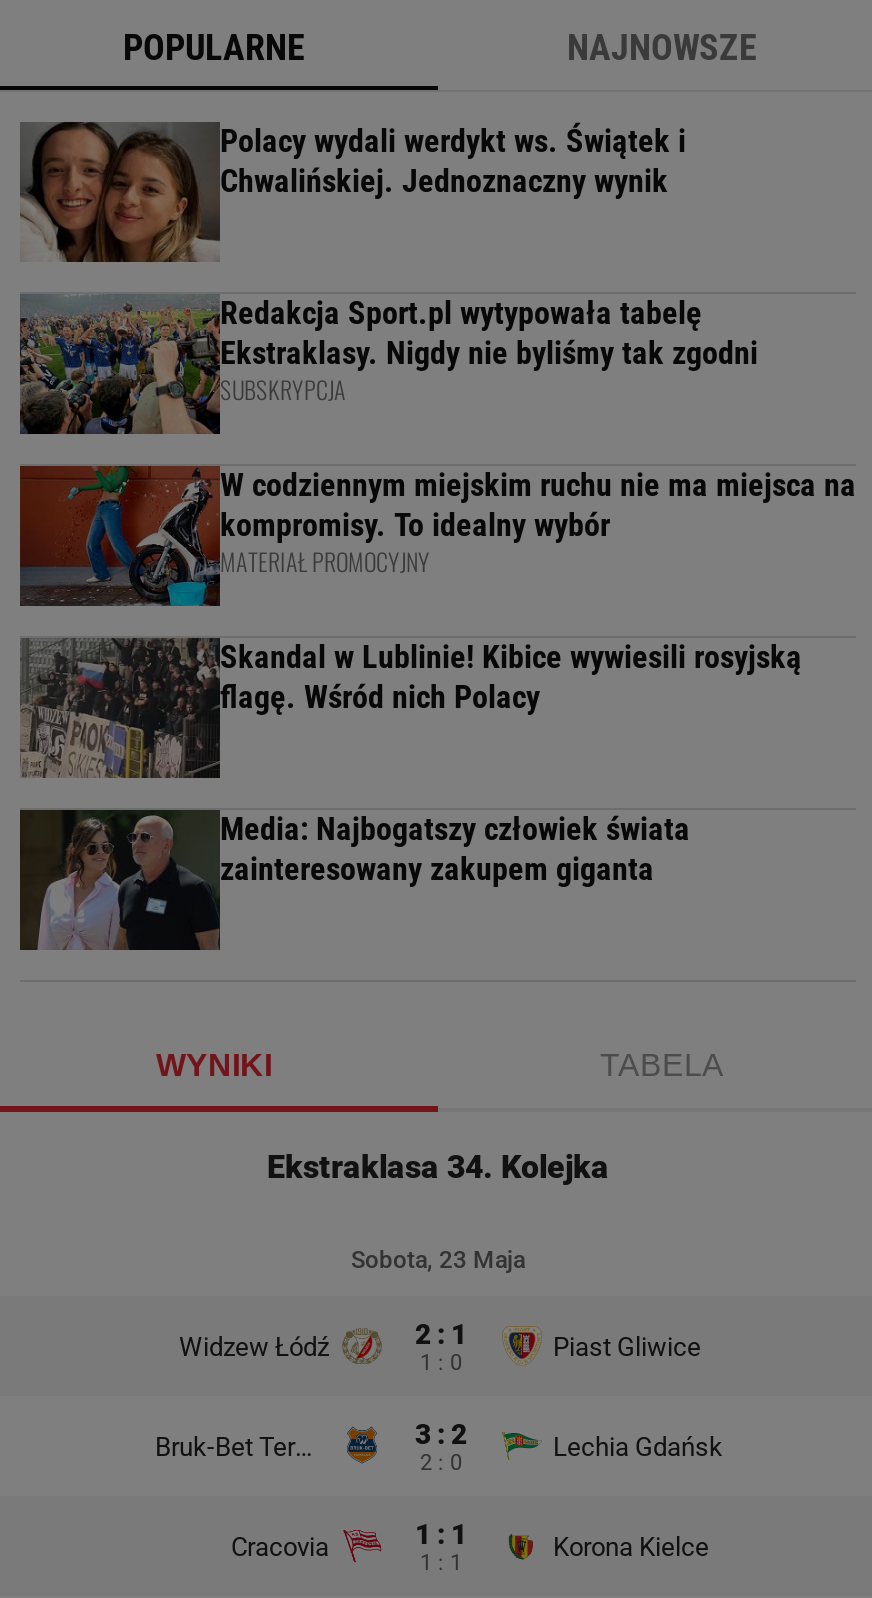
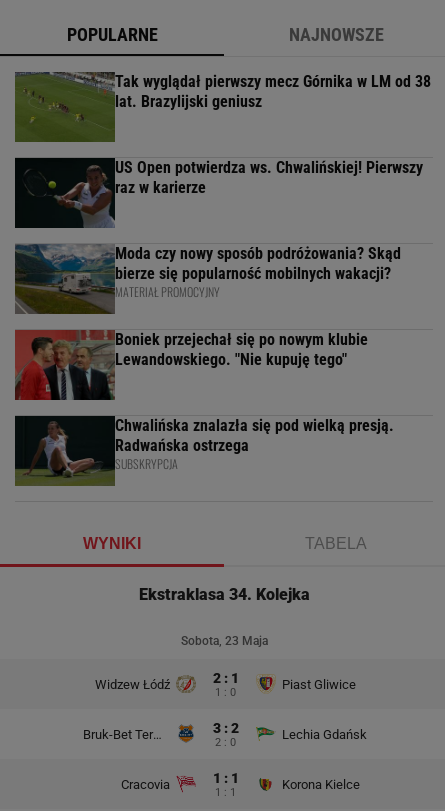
[20,120,686,264] [image] | Polacy wydali werdykt ws. Świątek i | Chwalińskiej. Jednoznaczny wynik -> [14,72,431,143] [image] | Tak wyglądał pierwszy mecz Górnika w LM od 38 | lat. Brazylijski geniusz
[18,294,758,436] [image] | Redakcja Sport.pl wytypowała tabelę | Ekstraklasy. Nigdy nie byliśmy tak zgodni | SUBSKRYPCJA -> [14,157,423,229] [image] | US Open potwierdza ws. Chwalińskiej! Pierwszy | raz w karierze
[18,464,856,608] [image] | W codziennym miejskim ruchu nie ma miejsca na | kompromisy. To idealny wybór -> [14,243,401,315] [image] | Moda czy nowy sposób podróżowania? Skąd | bierze się popularność mobilnych wakacji?
[18,636,802,780] [image] | Skandal w Lublinie! Kibice wywiesili rosyjską | flagę. Wśród nich Polacy -> [15,329,368,401] [image] | Boniek przejechał się po nowym klubie | Lewandowskiego. "Nie kupuję tego"
[20,810,690,952] [image] | Media: Najbogatszy człowiek świata | zainteresowany zakupem giganta -> [15,416,394,487] [image] | Chwalińska znalazła się pod wielką presją. | Radwańska ostrzega | SUBSKRYPCJA

